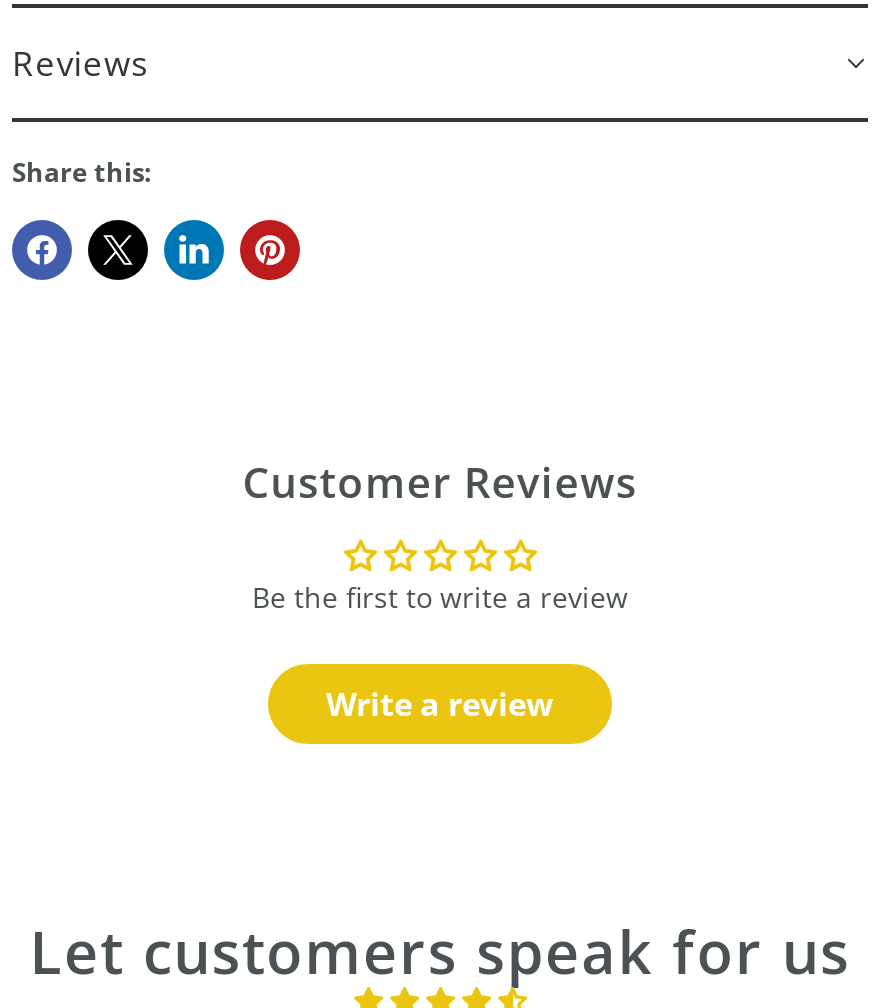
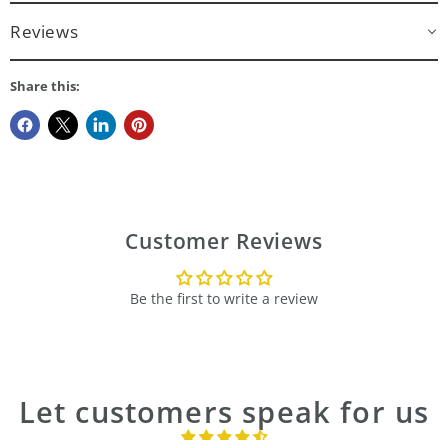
[326,681,554,725] Write a review -> none

